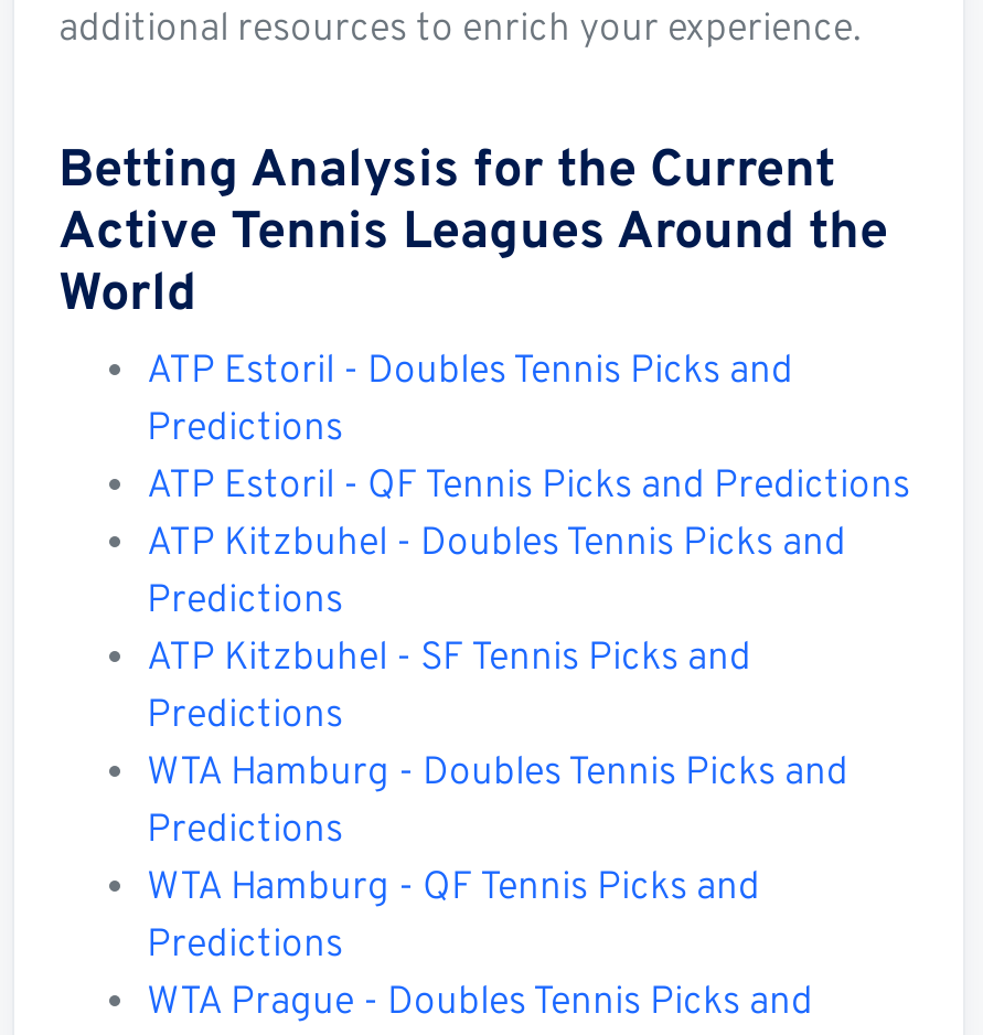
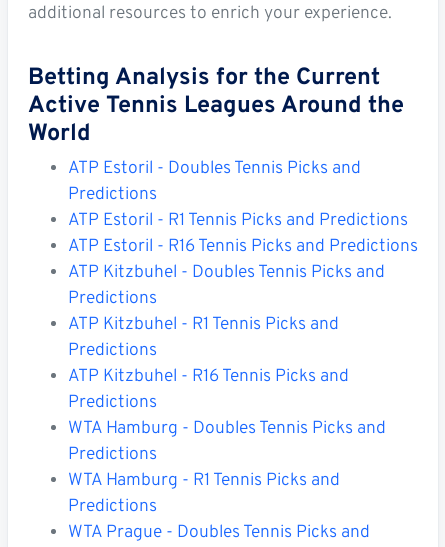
[147,463,910,512] ATP Estoril - QF Tennis Picks and Predictions -> [68,210,418,258] ATP Estoril - R1 Tennis Picks and Predictions | ATP Estoril - R16 Tennis Picks and Predictions
[147,636,751,684] ATP Kitzbuhel - SF Tennis Picks and -> [68,314,349,388] ATP Kitzbuhel - R1 Tennis Picks and | Predictions | ATP Kitzbuhel - R16 Tennis Picks and
[147,865,760,914] WTA Hamburg - QF Tennis Picks and -> [68,470,340,492] WTA Hamburg - R1 Tennis Picks and

